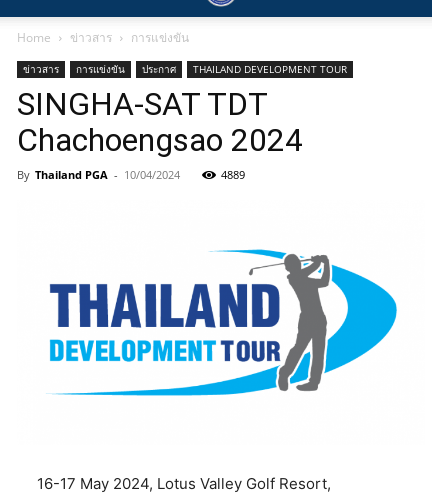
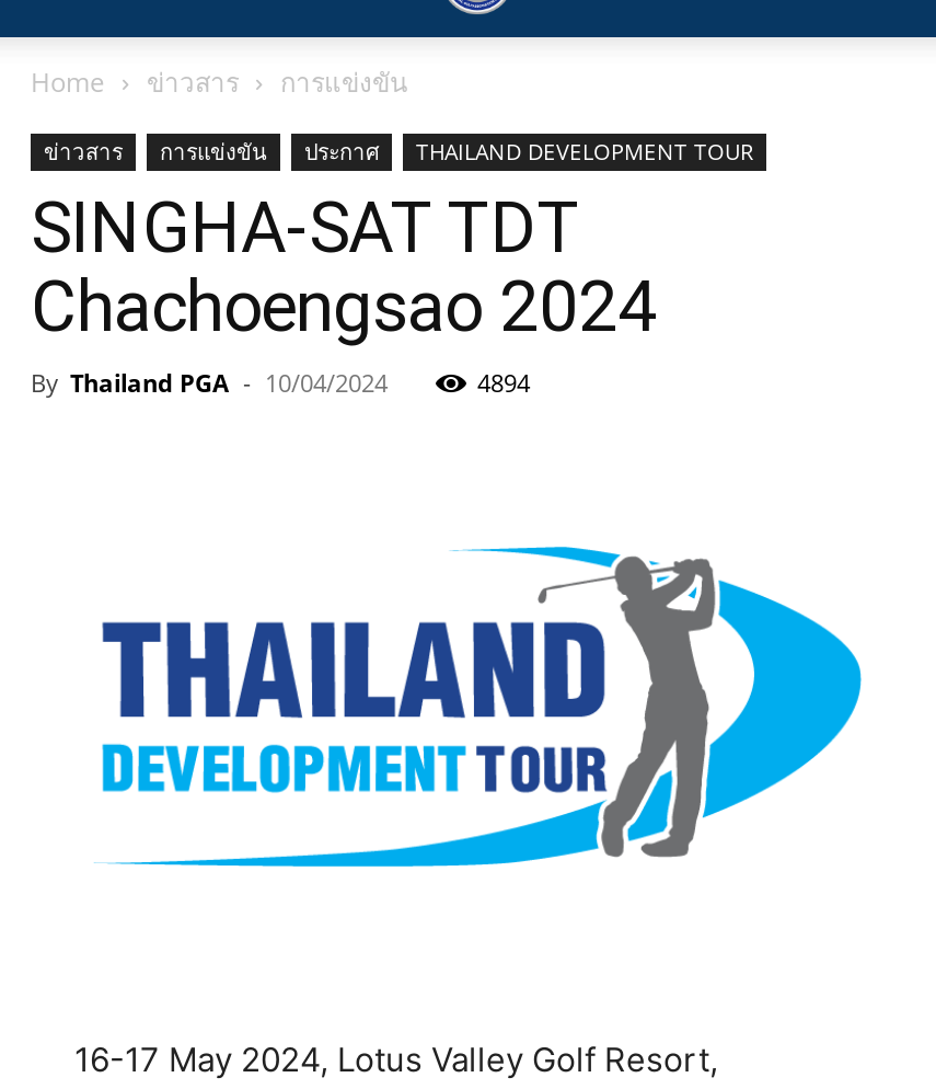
[221,167,245,182] 4889 -> [477,366,530,399] 4894

